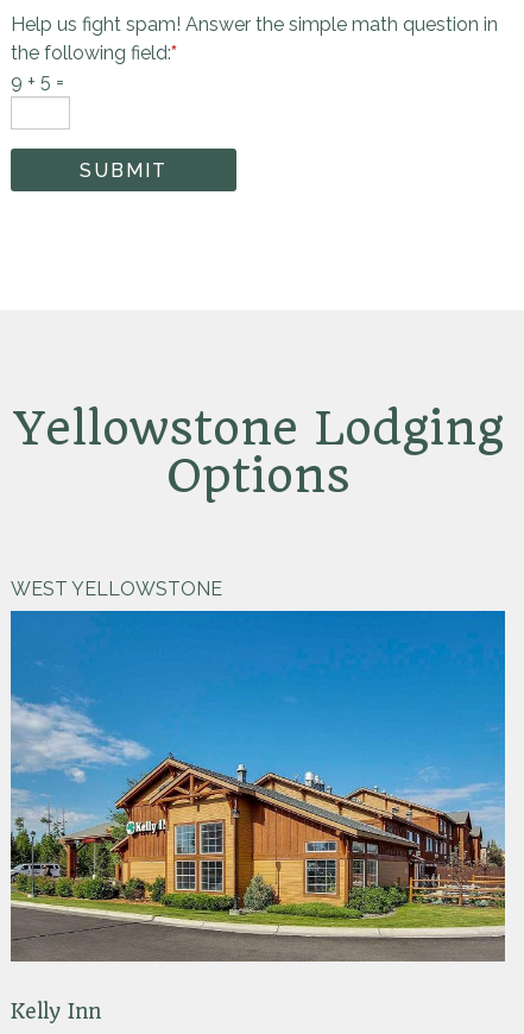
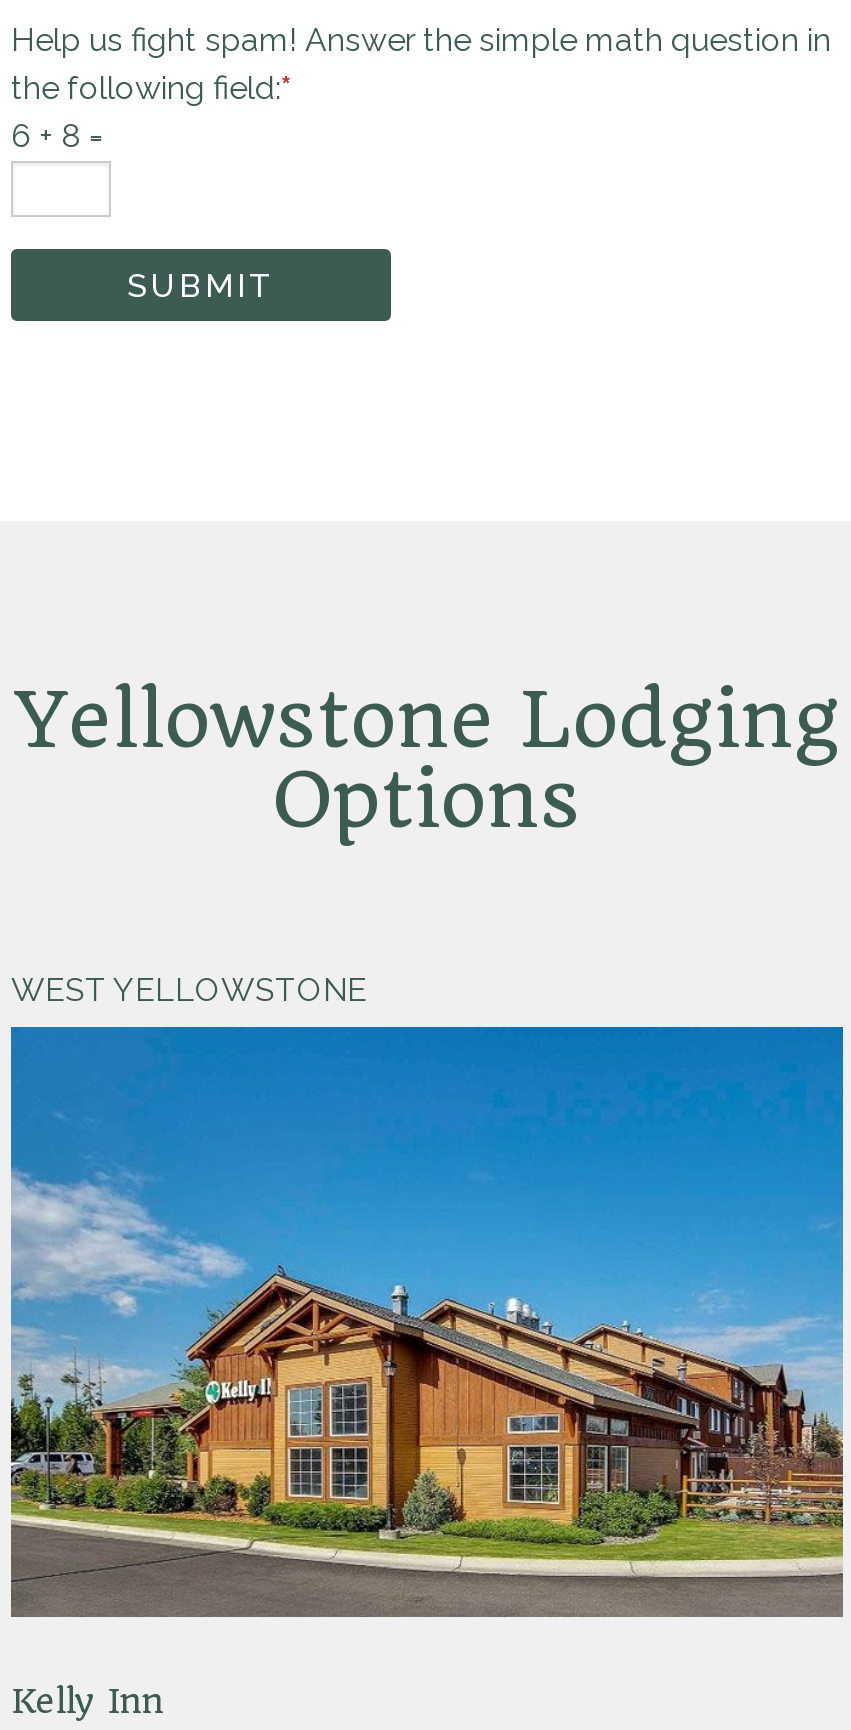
[11,70,64,93] 9 + 5 = -> [11,117,103,155] 6 + 8 =

